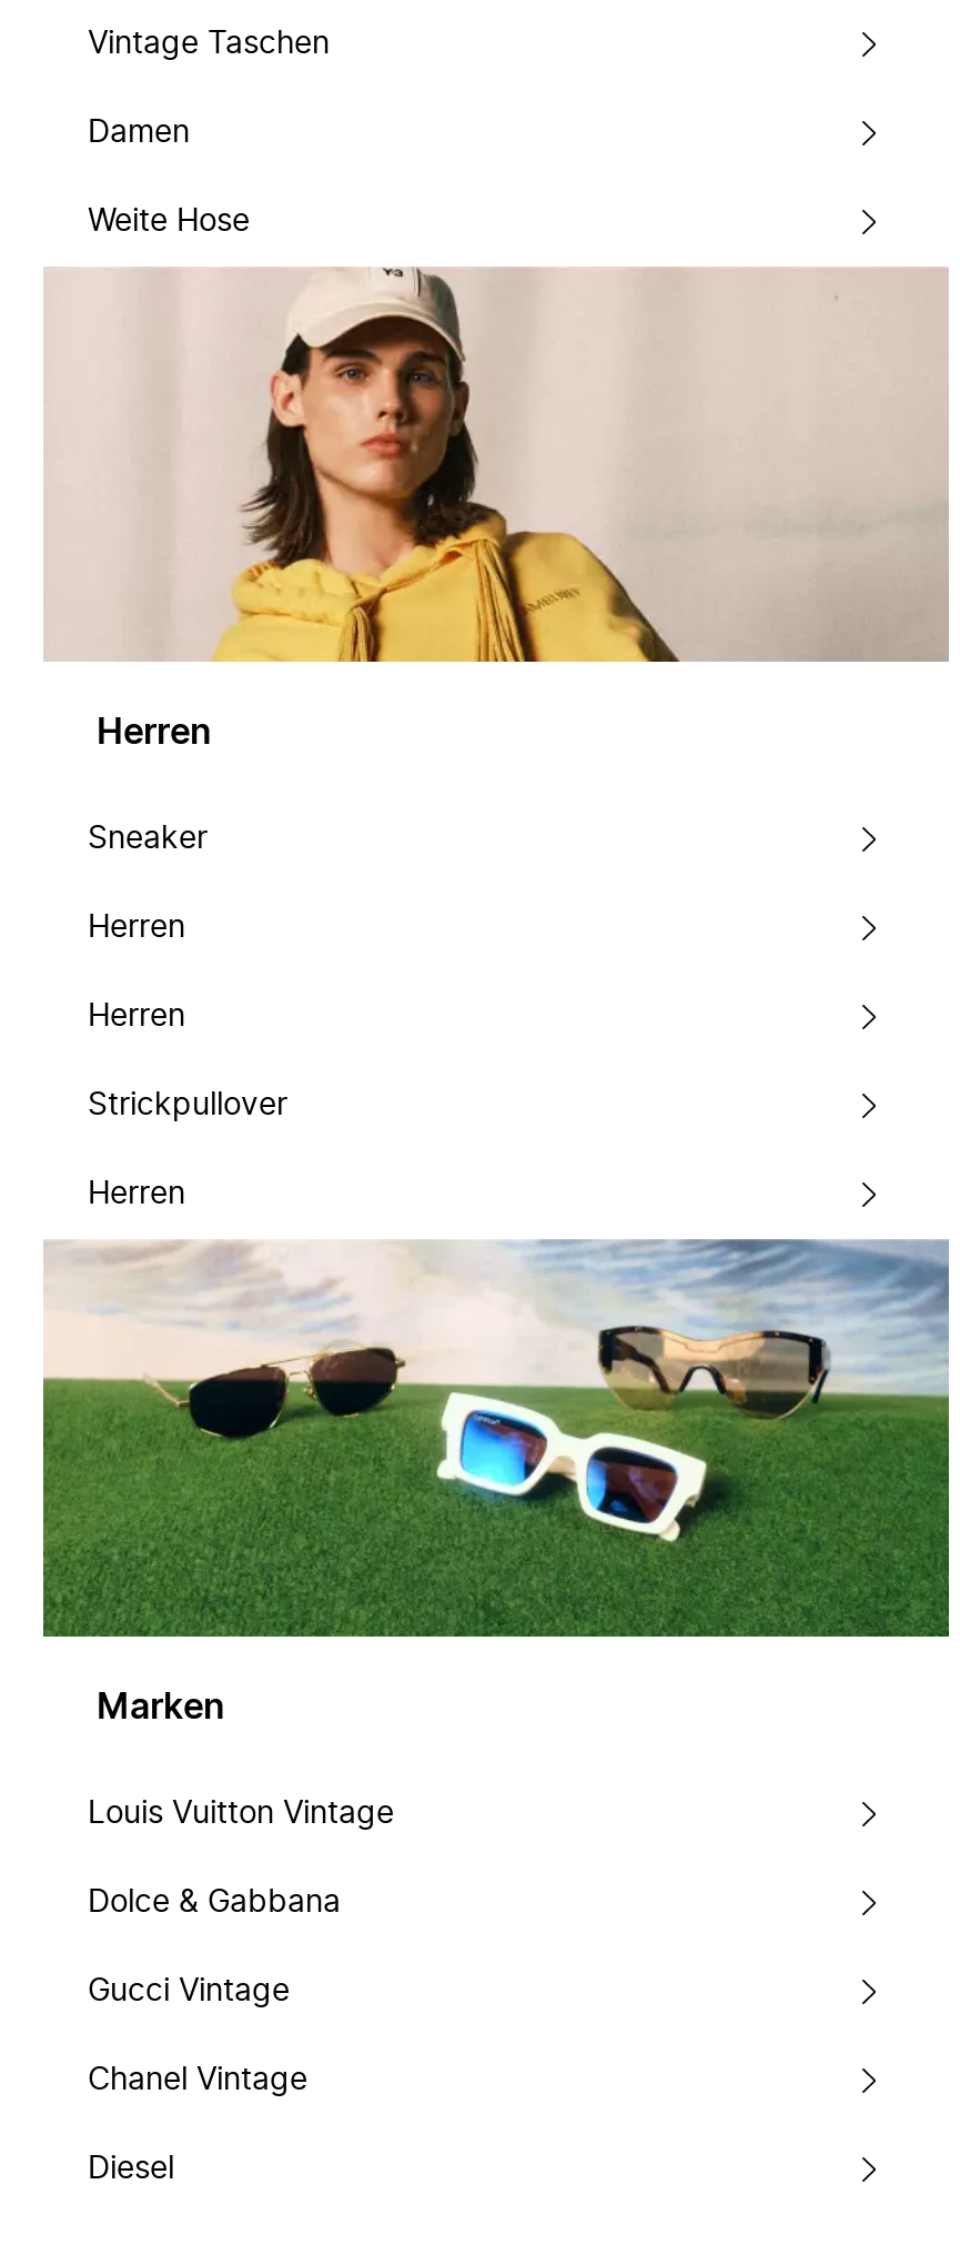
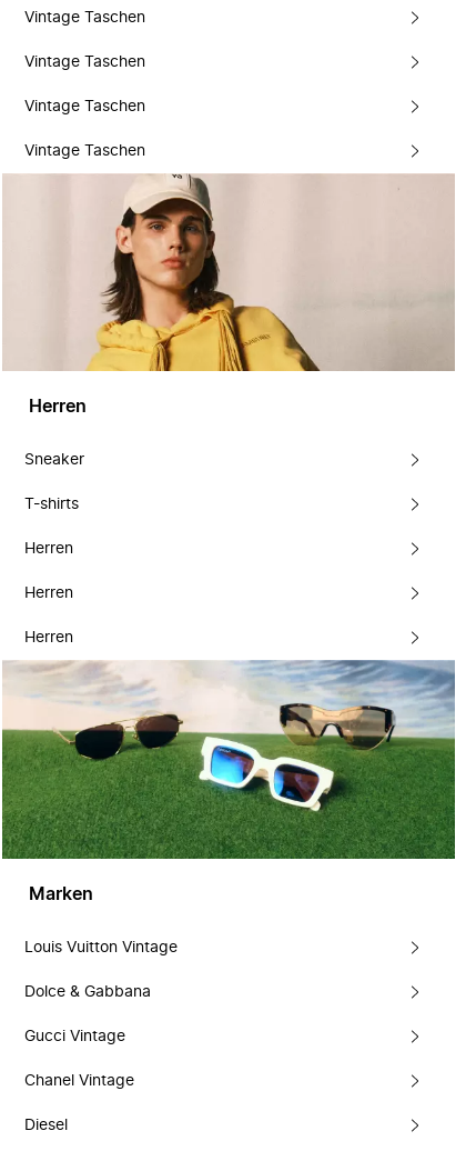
[88,117,250,236] Damen | Weite Hose -> [24,54,145,158] Vintage Taschen | Vintage Taschen | Vintage Taschen
none -> [24,497,79,512] T-shirts
moved [88,913,185,1033] -> [24,541,73,601]: Herren | Herren
[88,1090,287,1121] Strickpullover -> none

